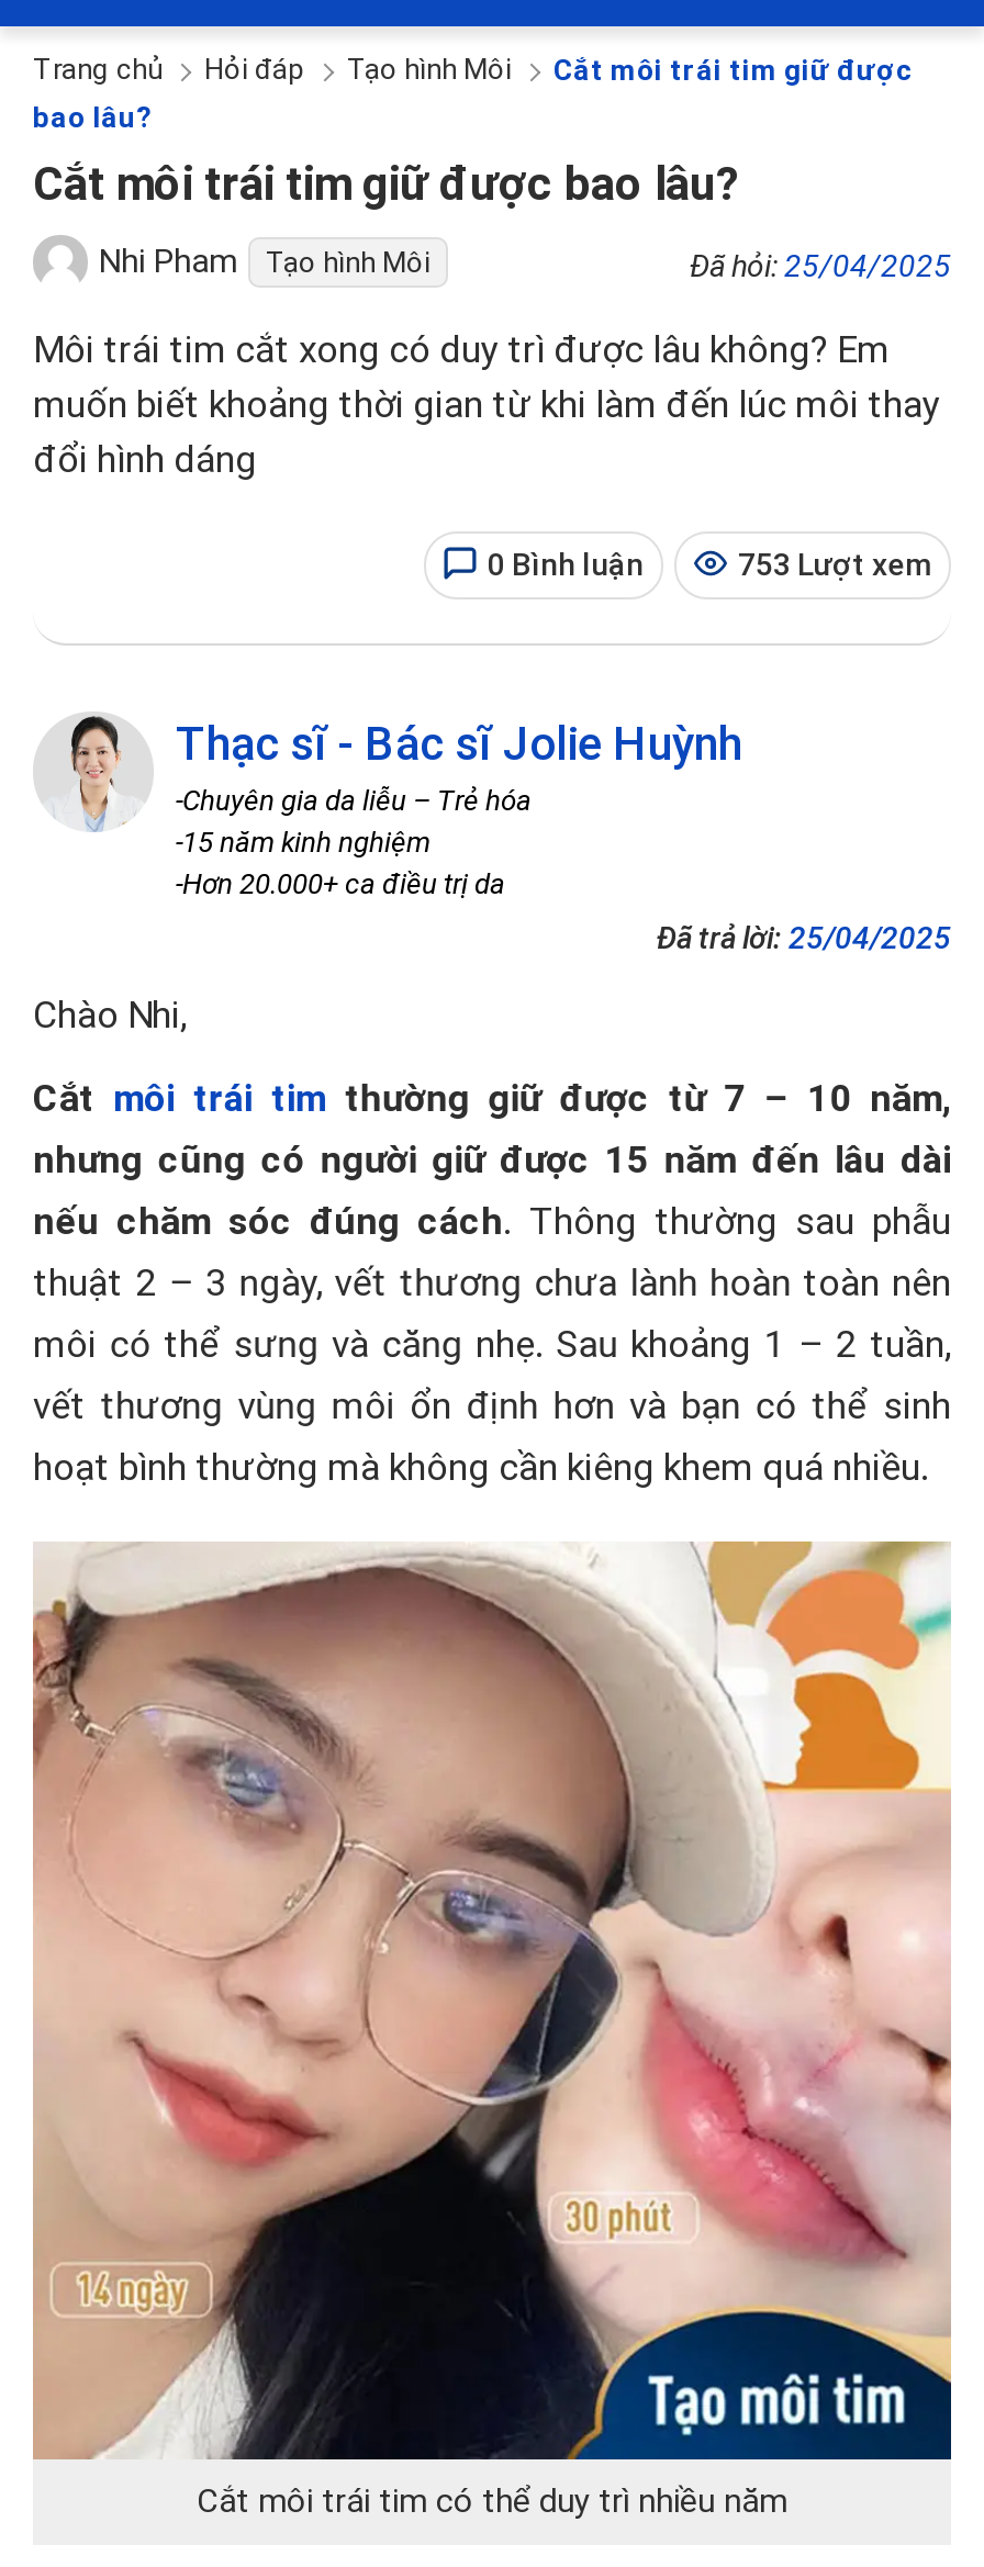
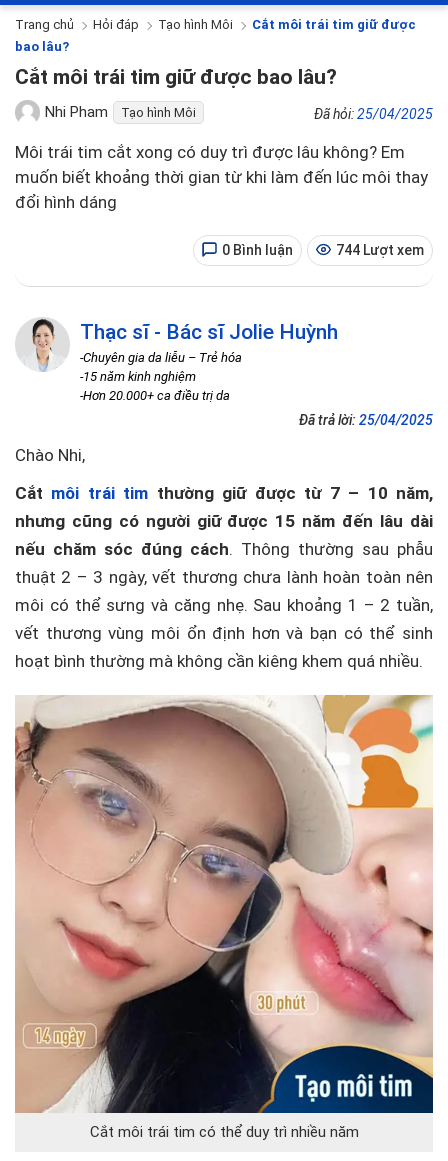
[738,547,931,582] 753 Lượt xem -> [336,242,424,258] 744 Lượt xem

